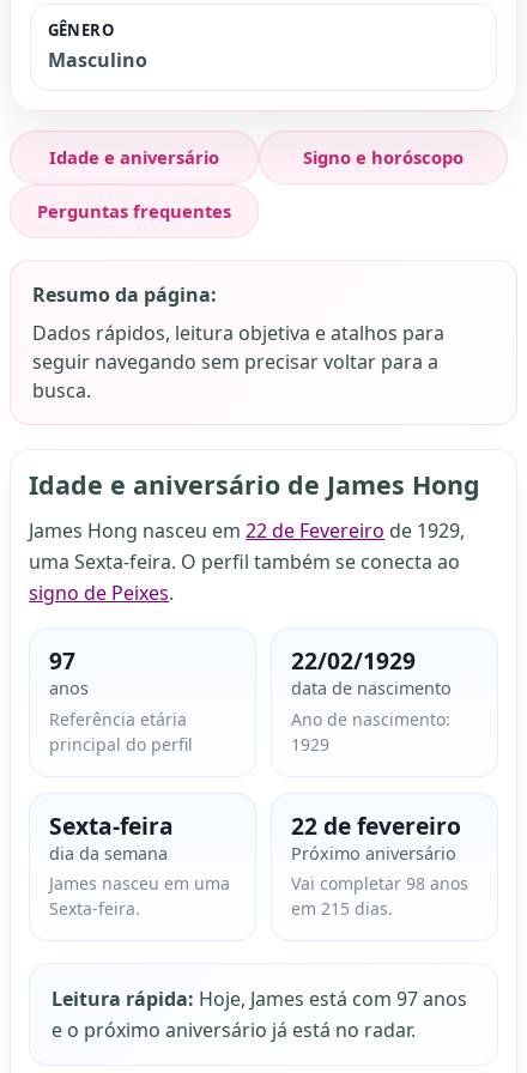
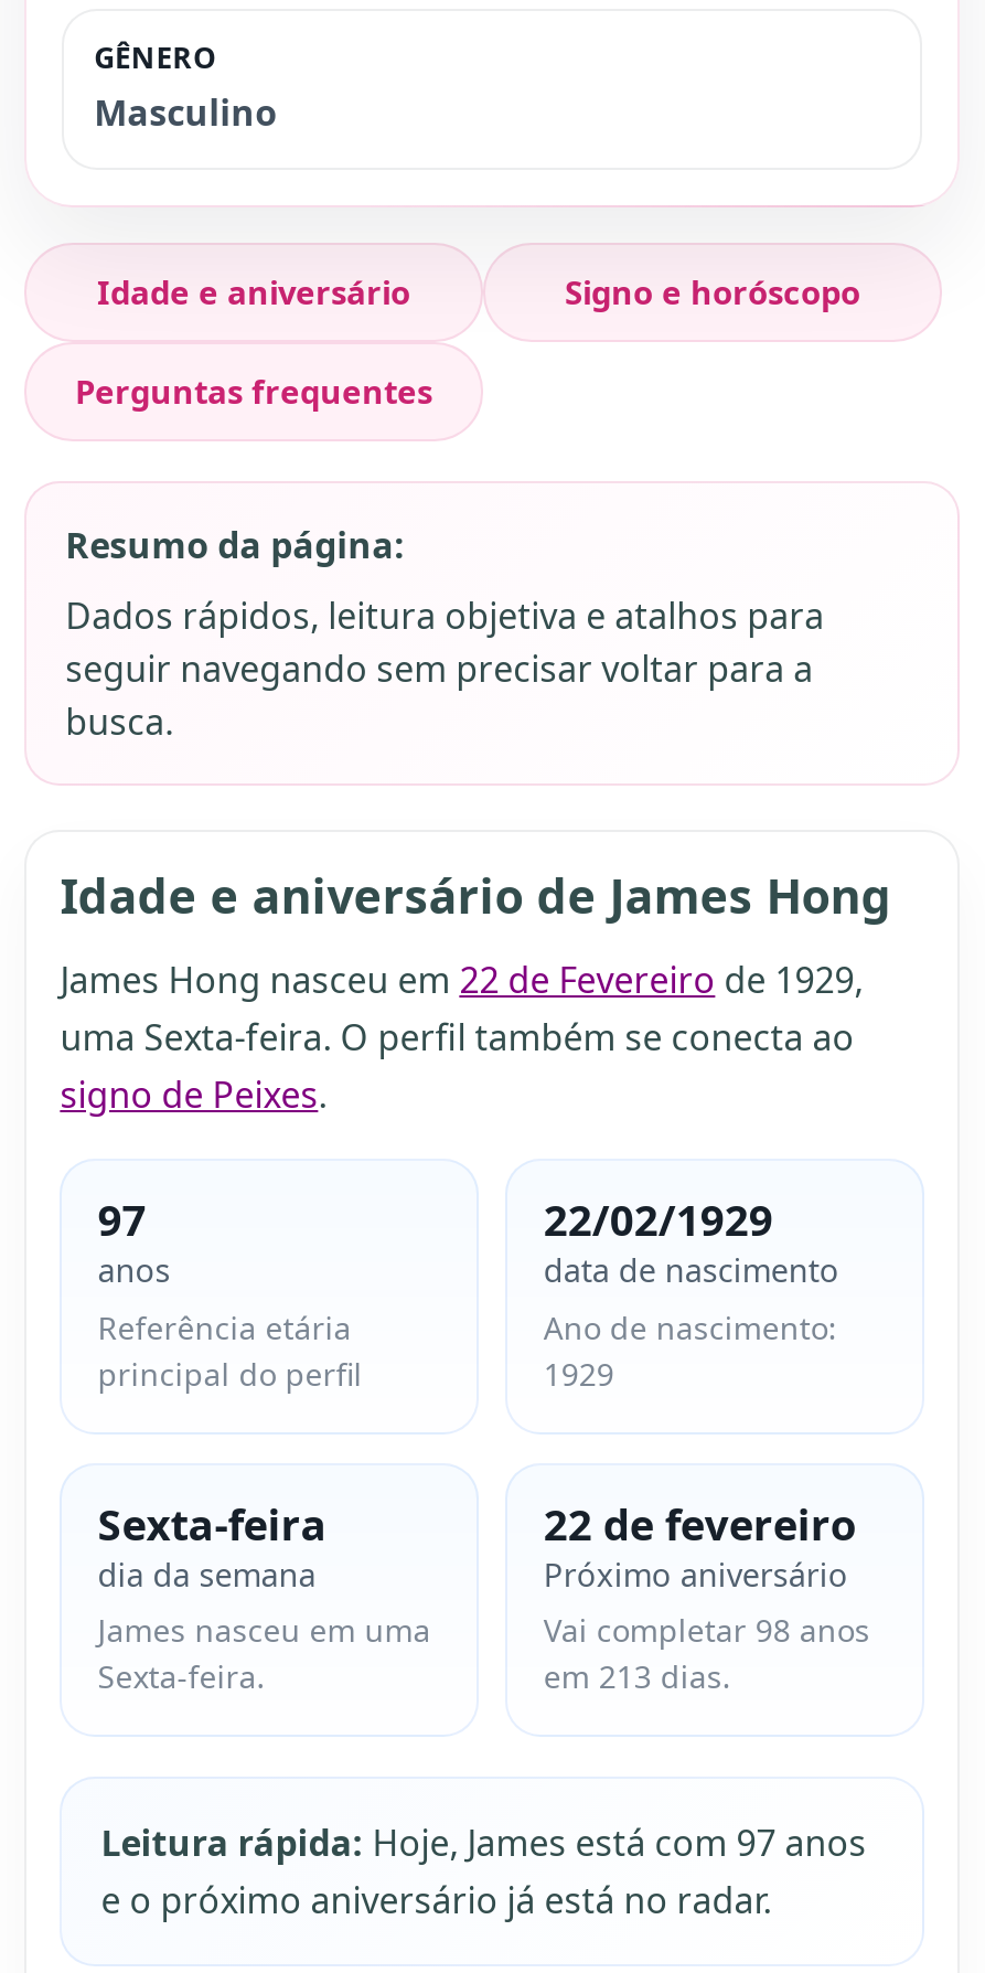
[292,897,393,920] em 215 dias. -> [544,1656,731,1698] em 213 dias.

